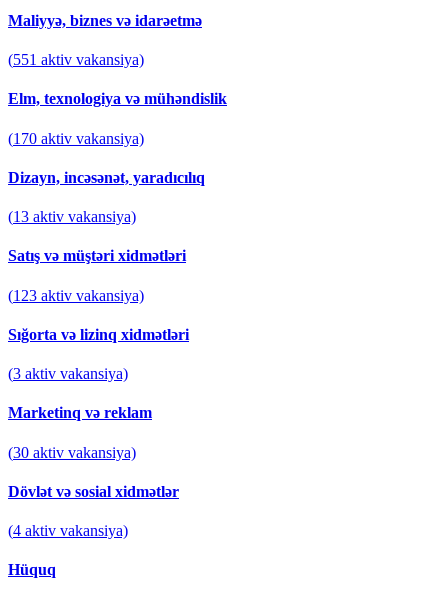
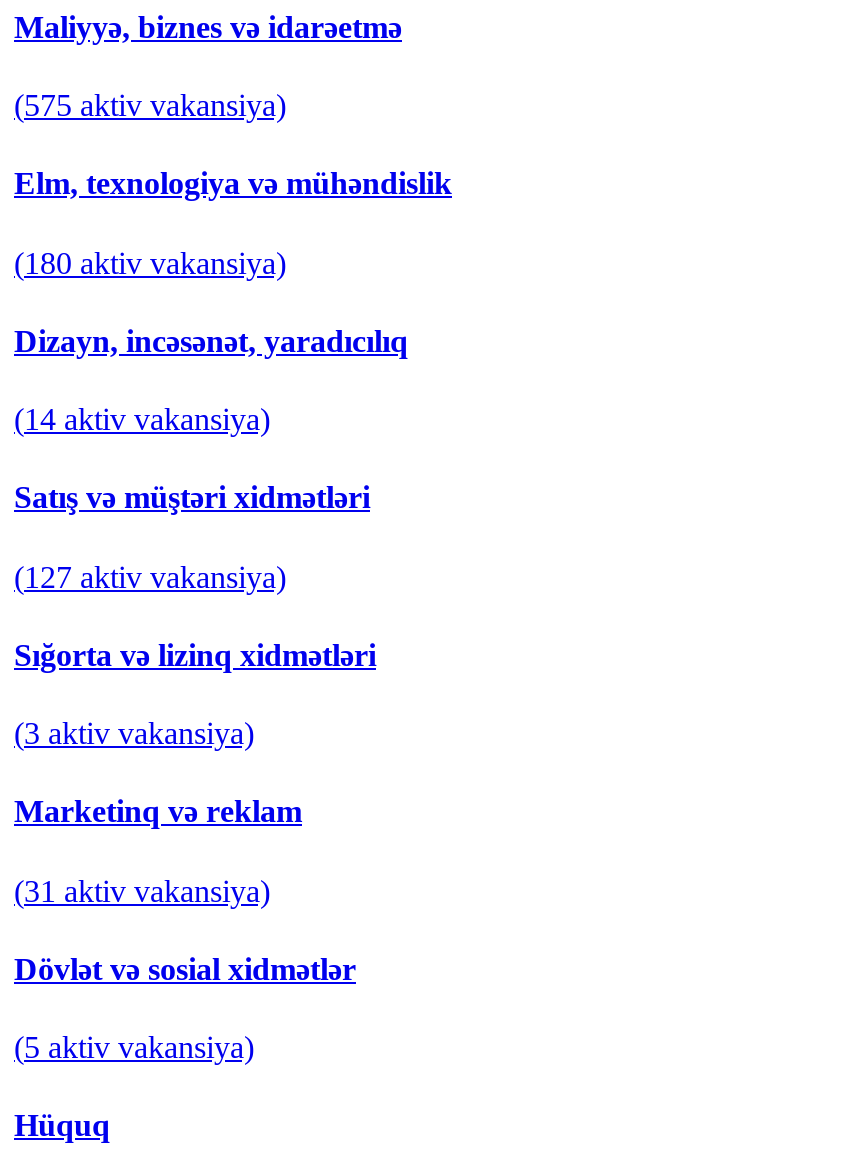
[8,51,144,68] (551 aktiv vakansiya) -> [14,88,286,122] (575 aktiv vakansiya)
[8,129,144,146] (170 aktiv vakansiya) -> [14,245,286,279] (180 aktiv vakansiya)
[8,208,136,225] (13 aktiv vakansiya) -> [14,402,270,436] (14 aktiv vakansiya)
[8,287,144,304] (123 aktiv vakansiya) -> [14,559,286,593] (127 aktiv vakansiya)
[8,444,136,461] (30 aktiv vakansiya) -> [14,873,270,907] (31 aktiv vakansiya)
[8,522,128,539] (4 aktiv vakansiya) -> [14,1030,254,1064] (5 aktiv vakansiya)

